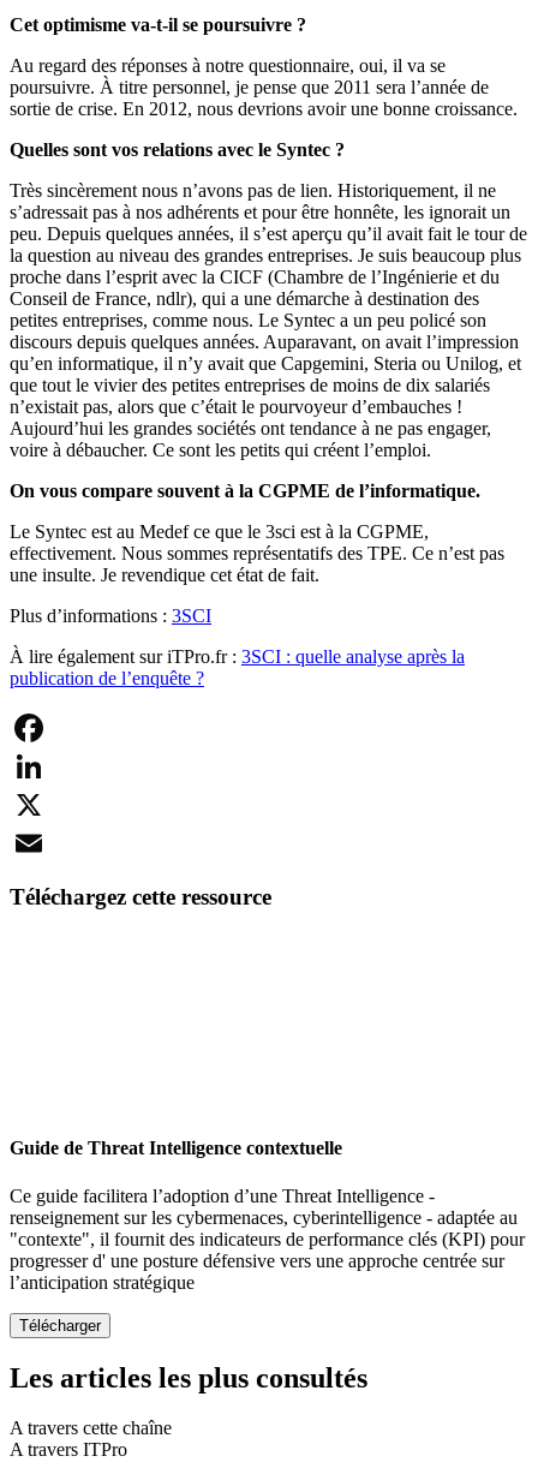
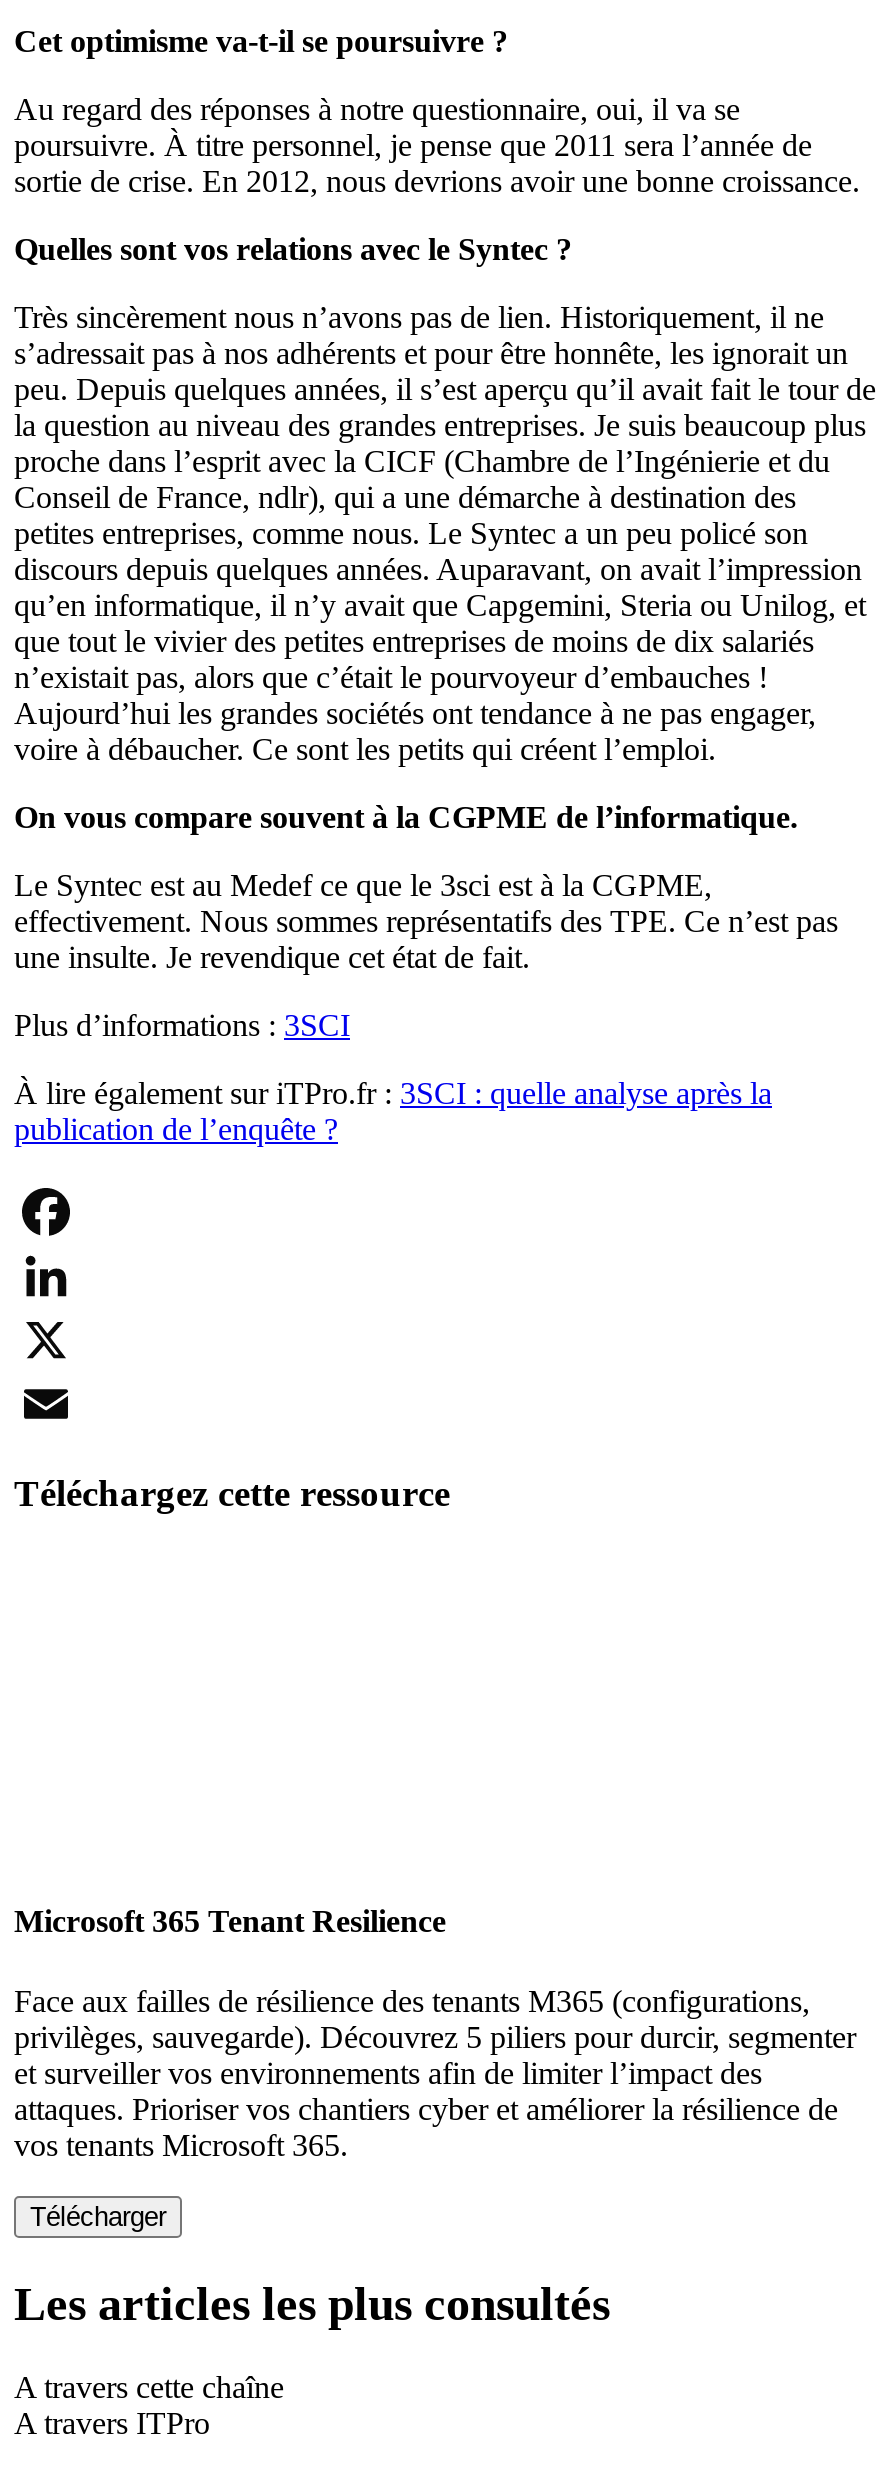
[10,1138,342,1159] Guide de Threat Intelligence contextuelle -> [14,1905,446,1939] Microsoft 365 Tenant Resilience
[10,1185,525,1292] Ce guide facilitera l’adoption d’une Threat Intelligence - | renseignement sur les cybermenaces, cyberintelligence - adaptée au | "contexte", il fournit des indicateurs de performance clés (KPI) pour | progresser d' une posture défensive vers une approche centrée sur | l’anticipation stratégique -> [14,1983,856,2161] Face aux failles de résilience des tenants M365 (configurations, | privilèges, sauvegarde). Découvrez 5 piliers pour durcir, segmenter | et surveiller vos environnements afin de limiter l’impact des | attaques. Prioriser vos chantiers cyber et améliorer la résilience de | vos tenants Microsoft 365.

